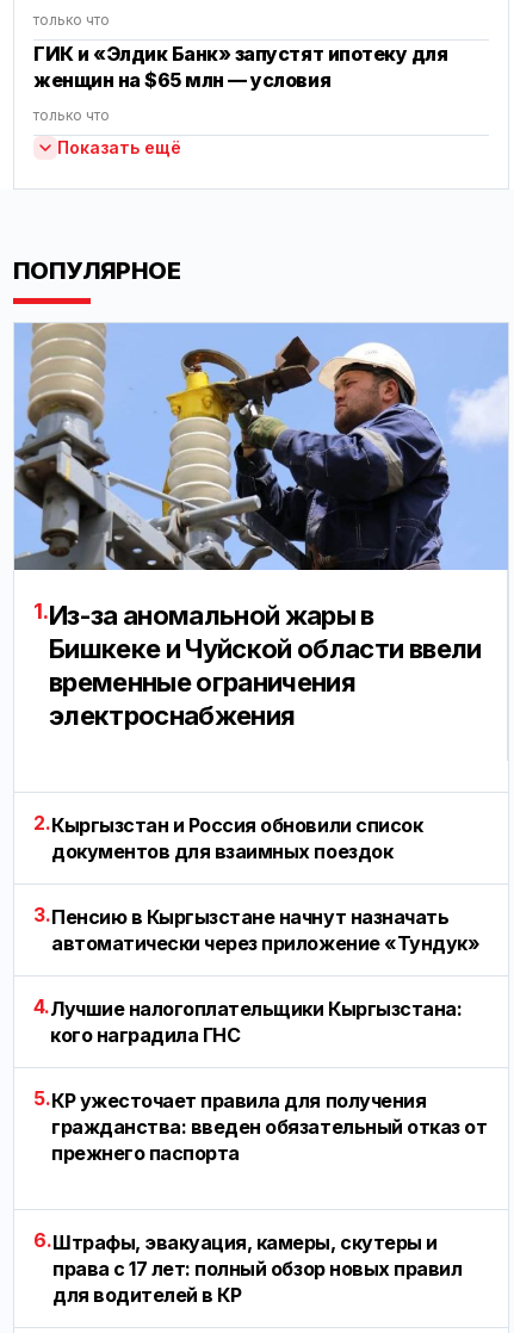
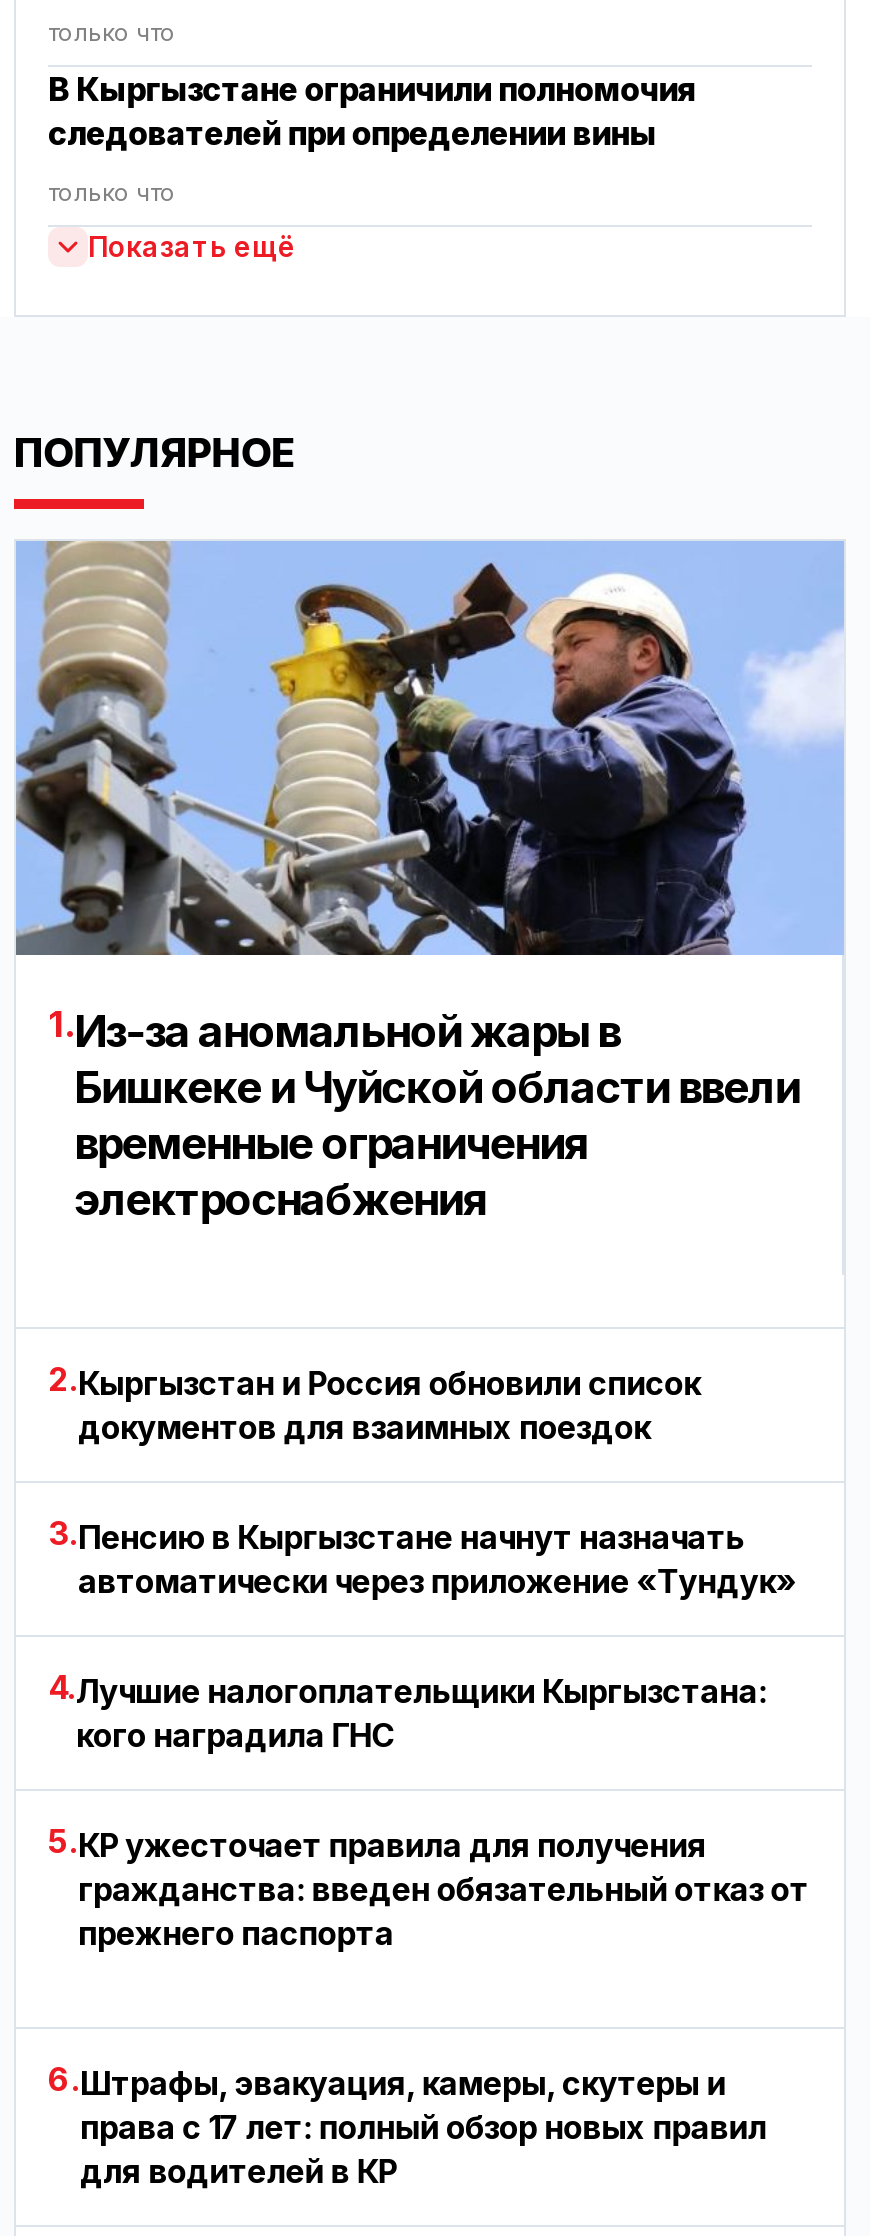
[33,42,448,92] ГИК и «Элдик Банк» запустят ипотеку для | женщин на $65 млн — условия -> [48,70,696,154] В Кыргызстане ограничили полномочия | следователей при определении вины

